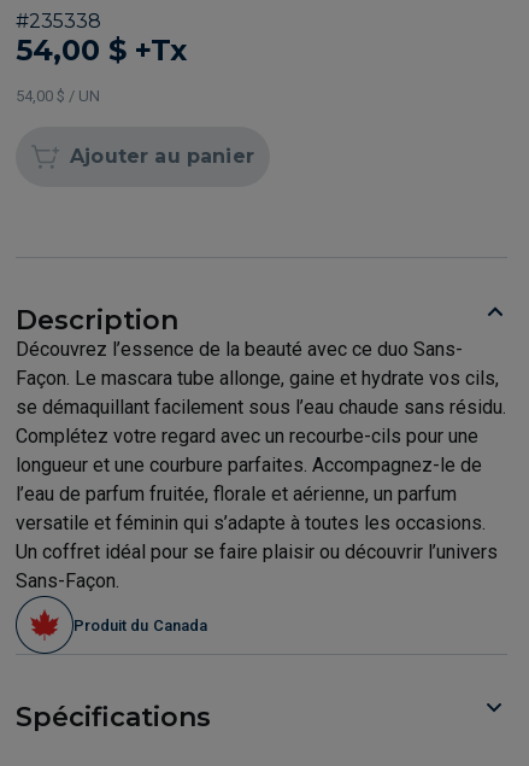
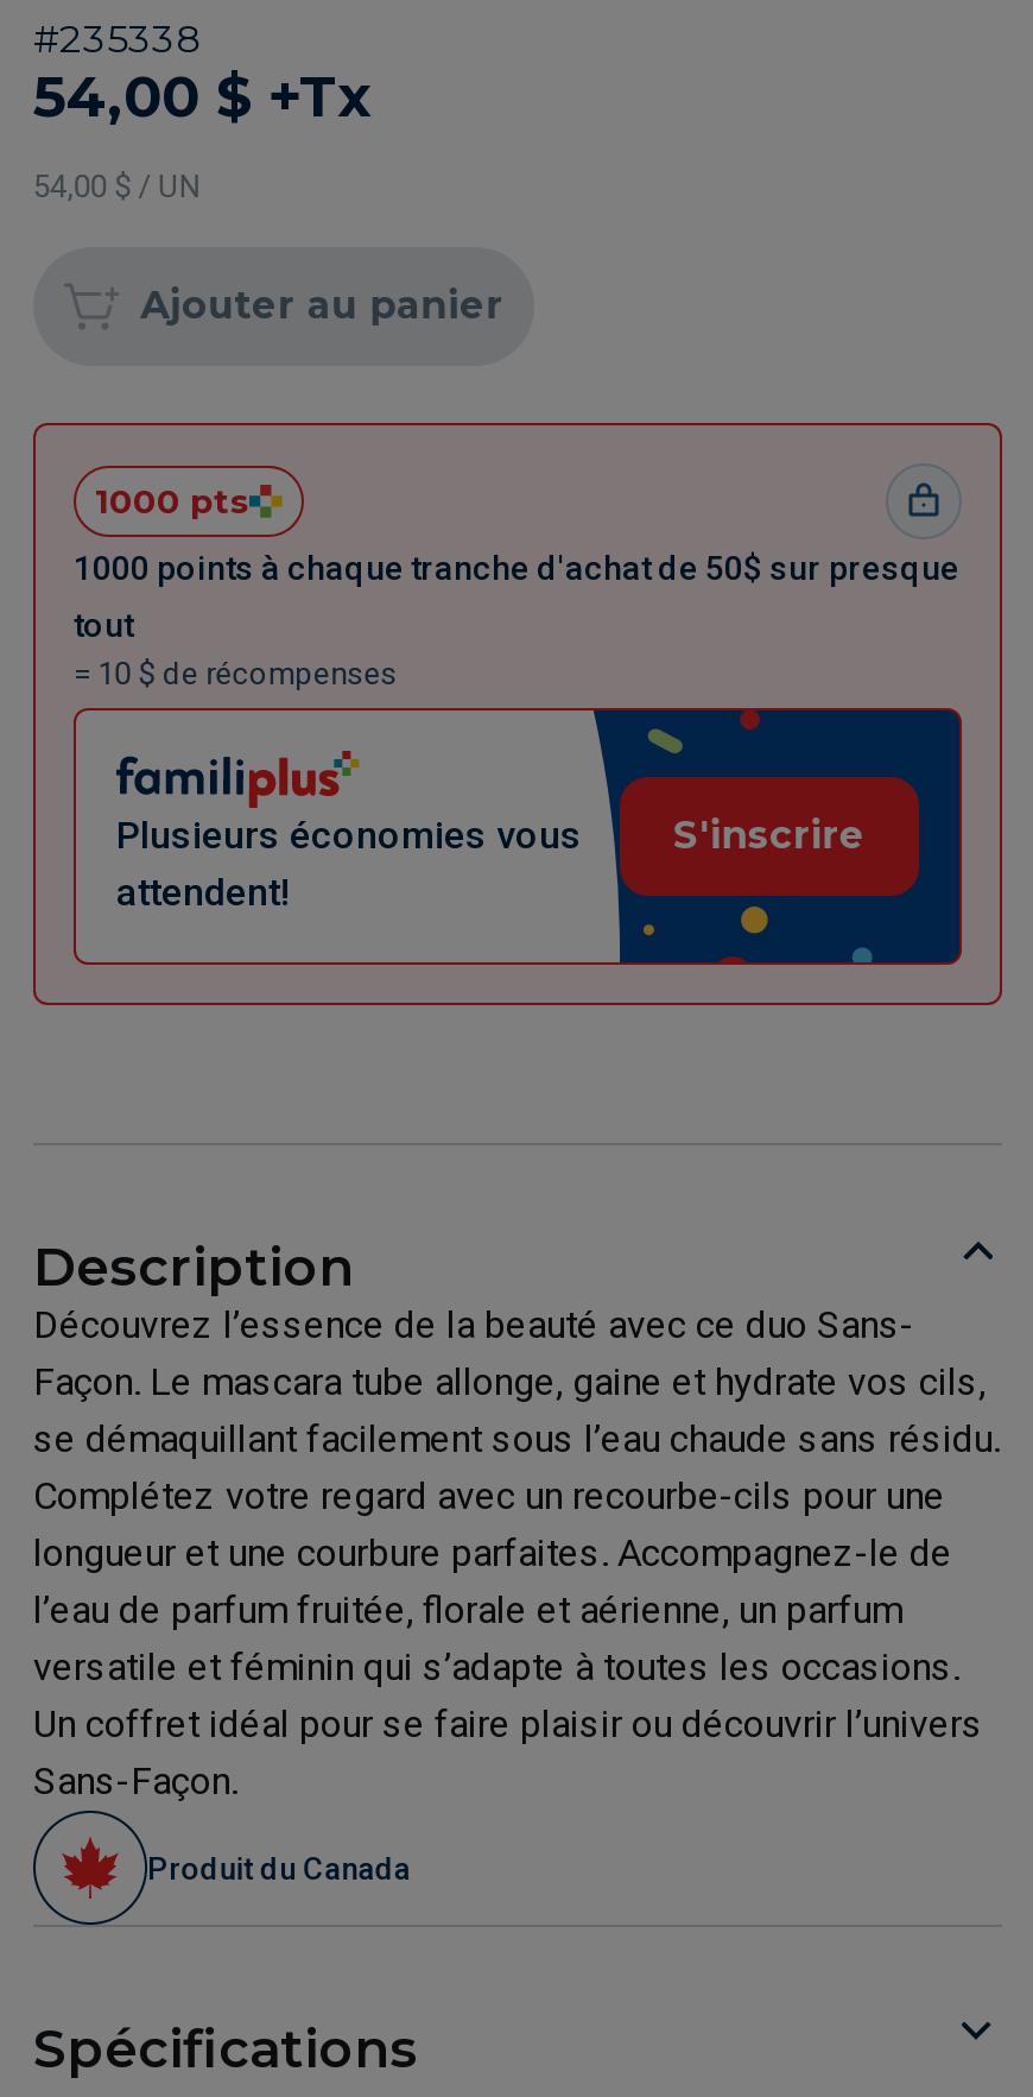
none -> [31,421,1005,1008] [image] | 1000 pts | 1000 points à chaque tranche d'achat de 50$ sur presque | tout | = 10 $ de récompenses
none -> [116,813,582,915] Plusieurs économies vous | attendent!
none -> [673,813,865,858] S'inscrire

